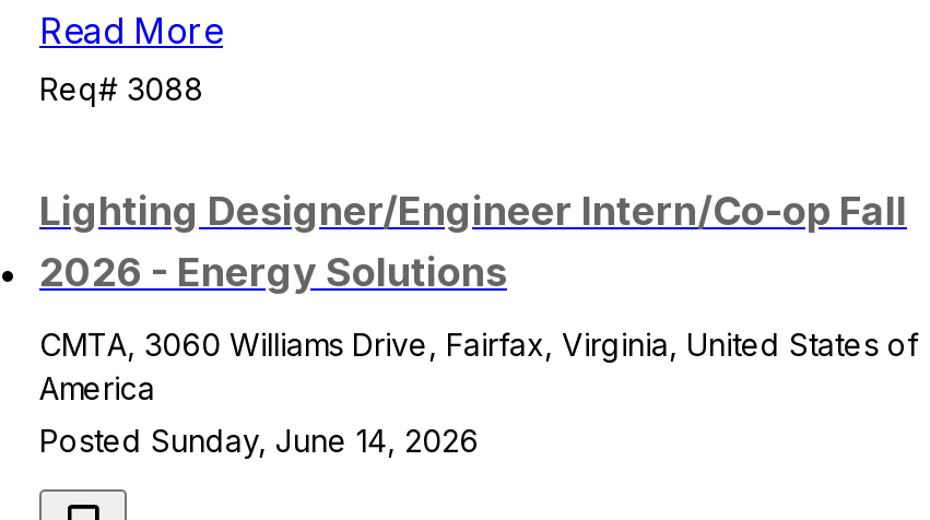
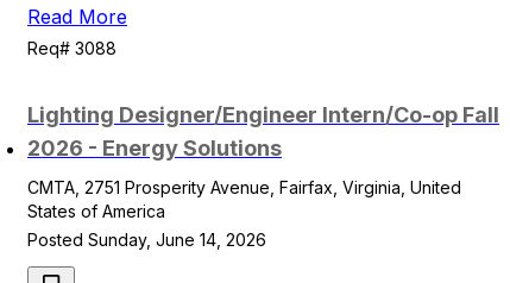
[39,326,918,406] CMTA, 3060 Williams Drive, Fairfax, Virginia, United States of | America -> [27,177,461,221] CMTA, 2751 Prosperity Avenue, Fairfax, Virginia, United | States of America

